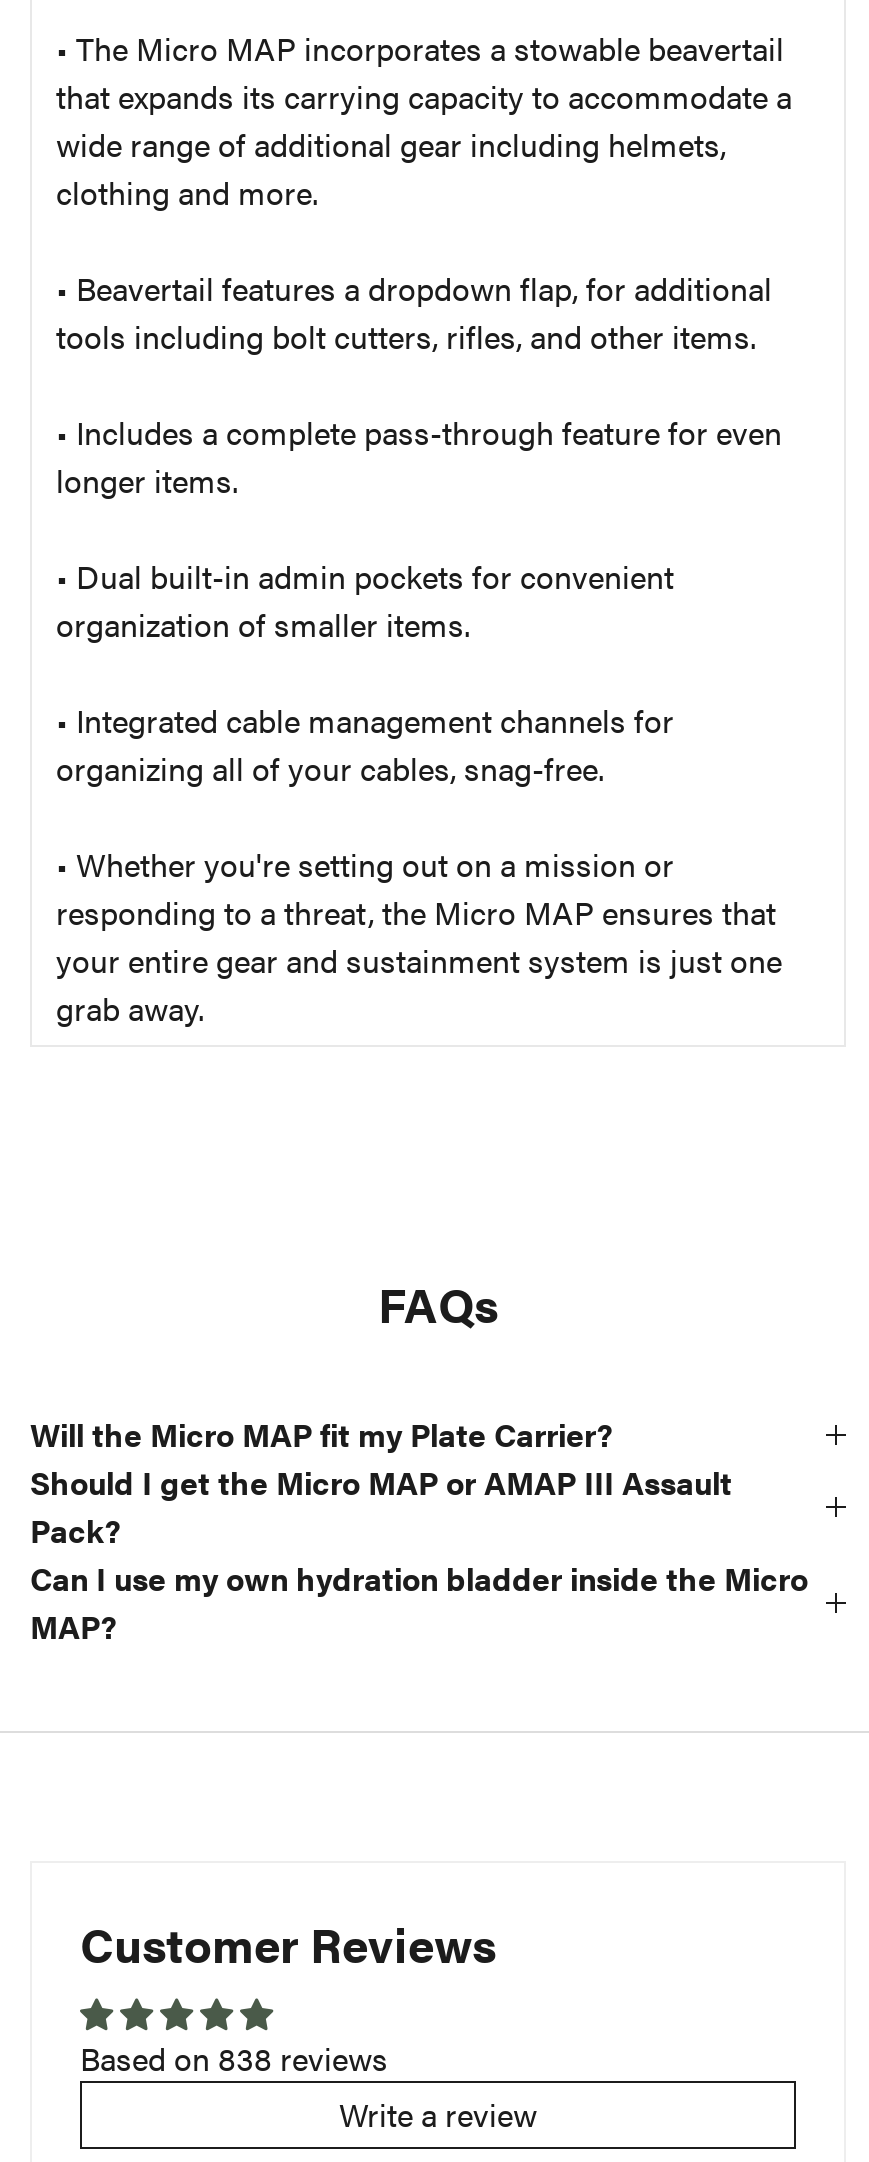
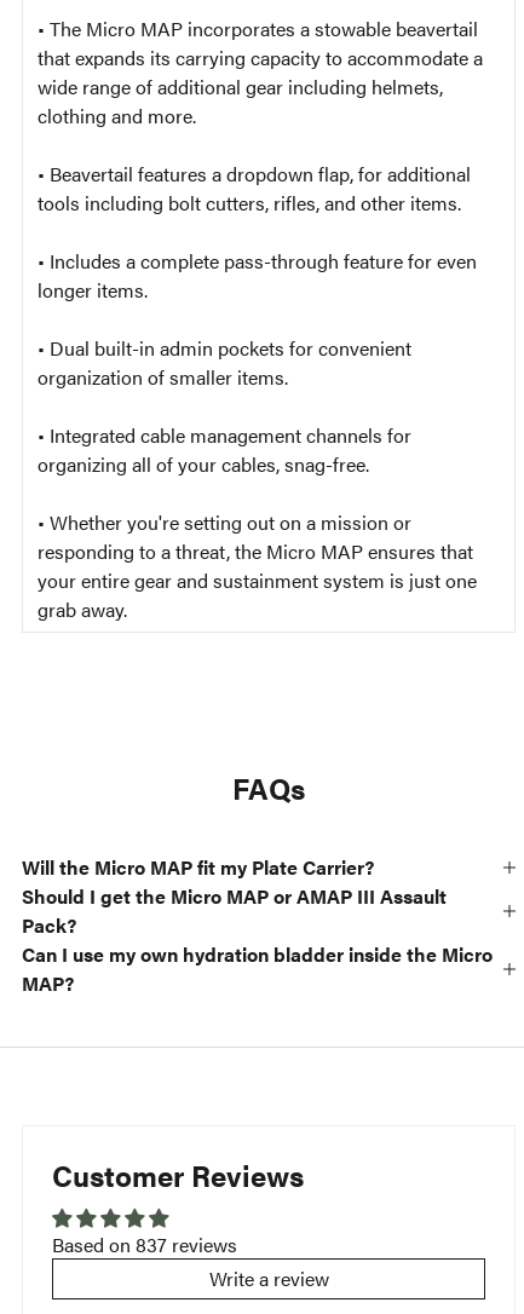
[80,2036,388,2082] Based on 838 reviews -> [52,1230,237,1258] Based on 837 reviews

